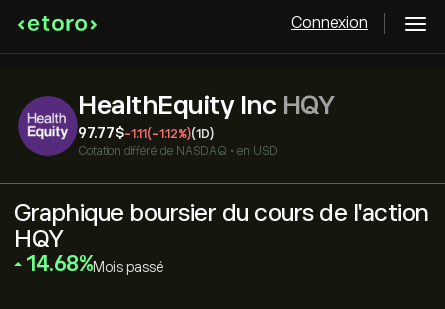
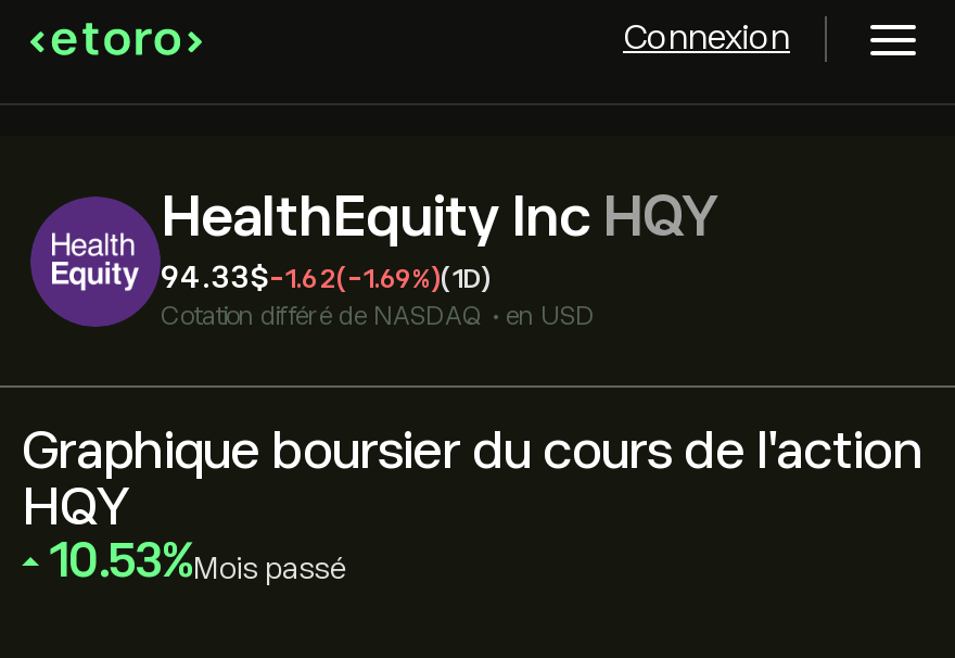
[78,125,214,141] 97.77$-1.11(-1.12%)(1D) -> [161,260,491,294] 94.33$-1.62(-1.69%)(1D)
[26,251,164,276] 14.68 Mois passé -> [48,533,347,587] 10.53 Mois passé

